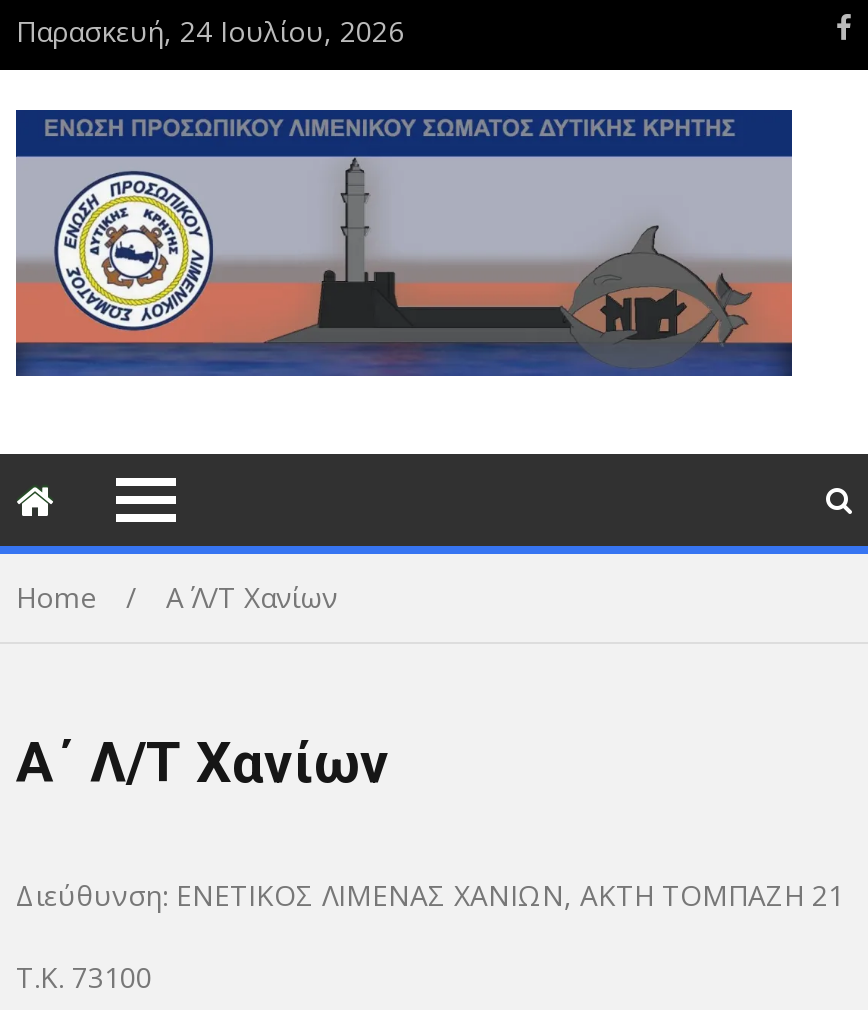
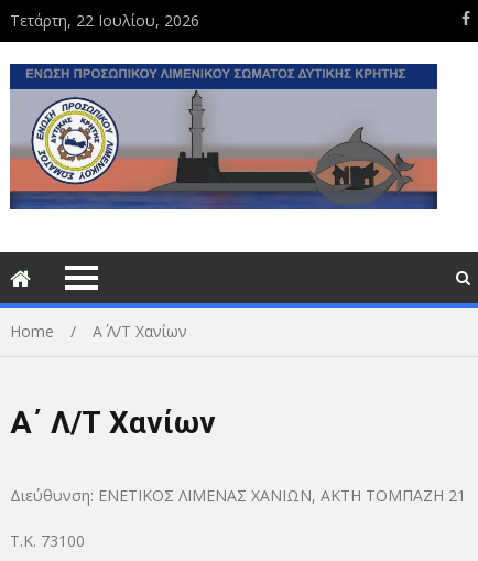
[16,12,404,50] Παρασκευή, 24 Ιουλίου, 2026 -> [10,10,199,31] Τετάρτη, 22 Ιουλίου, 2026

